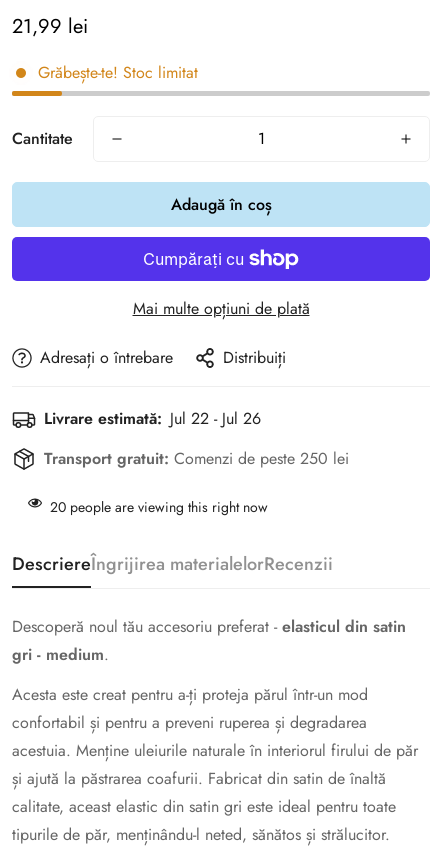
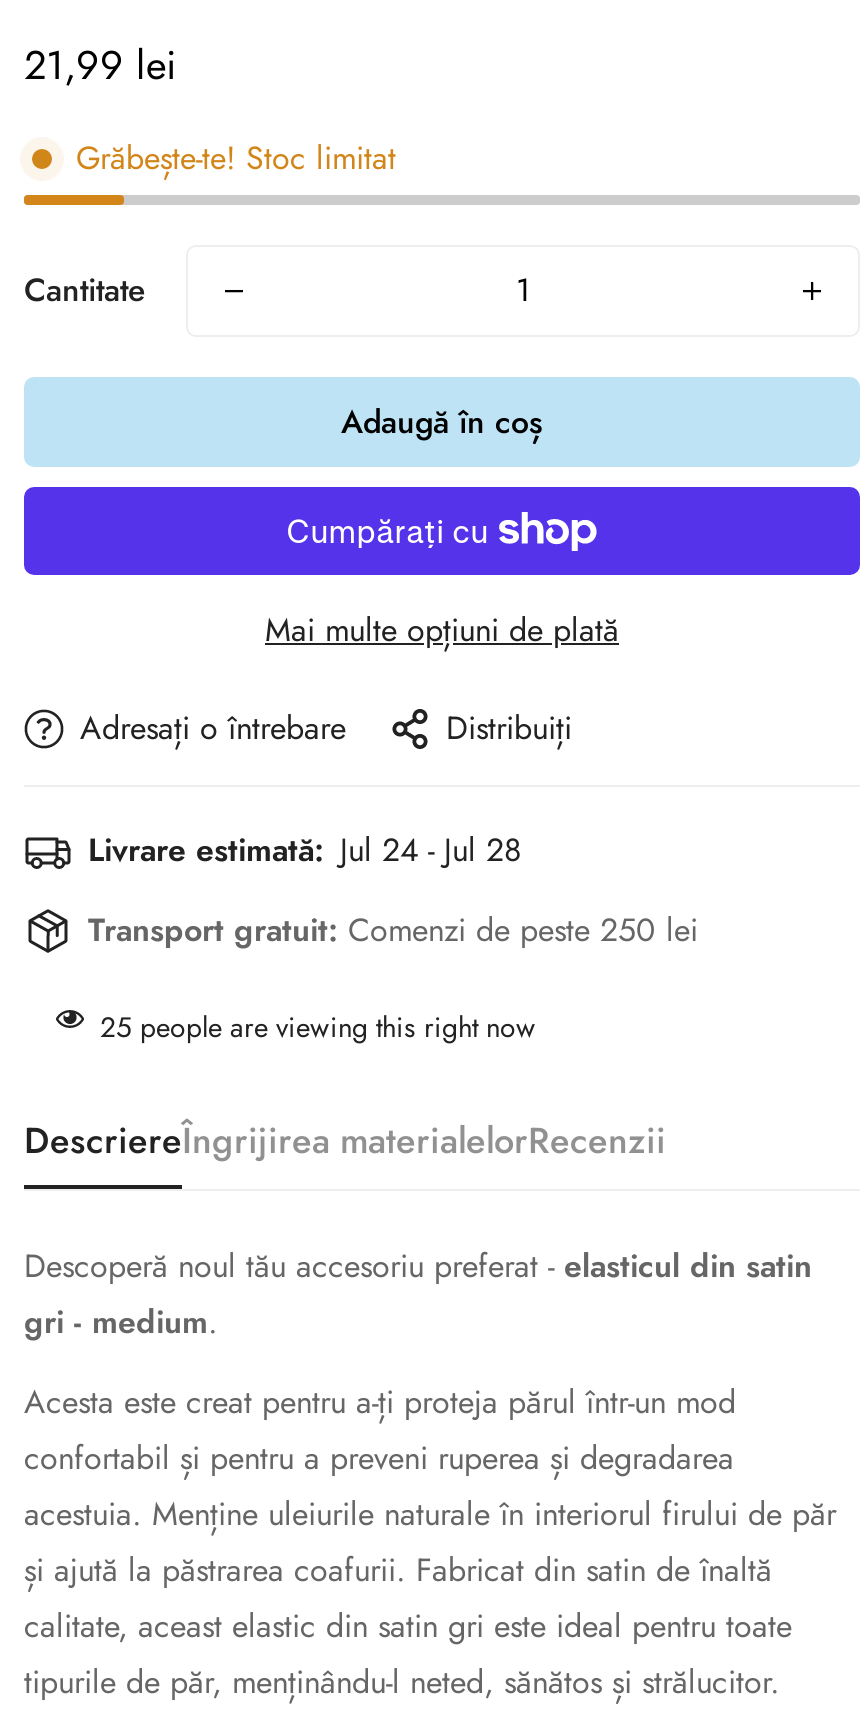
[44,407,261,430] Livrare estimată: Jul 22 - Jul 26 -> [88,827,522,873] Livrare estimată: Jul 24 - Jul 28
[50,497,268,517] 20 people are viewing this right now -> [100,1007,536,1047] 25 people are viewing this right now

